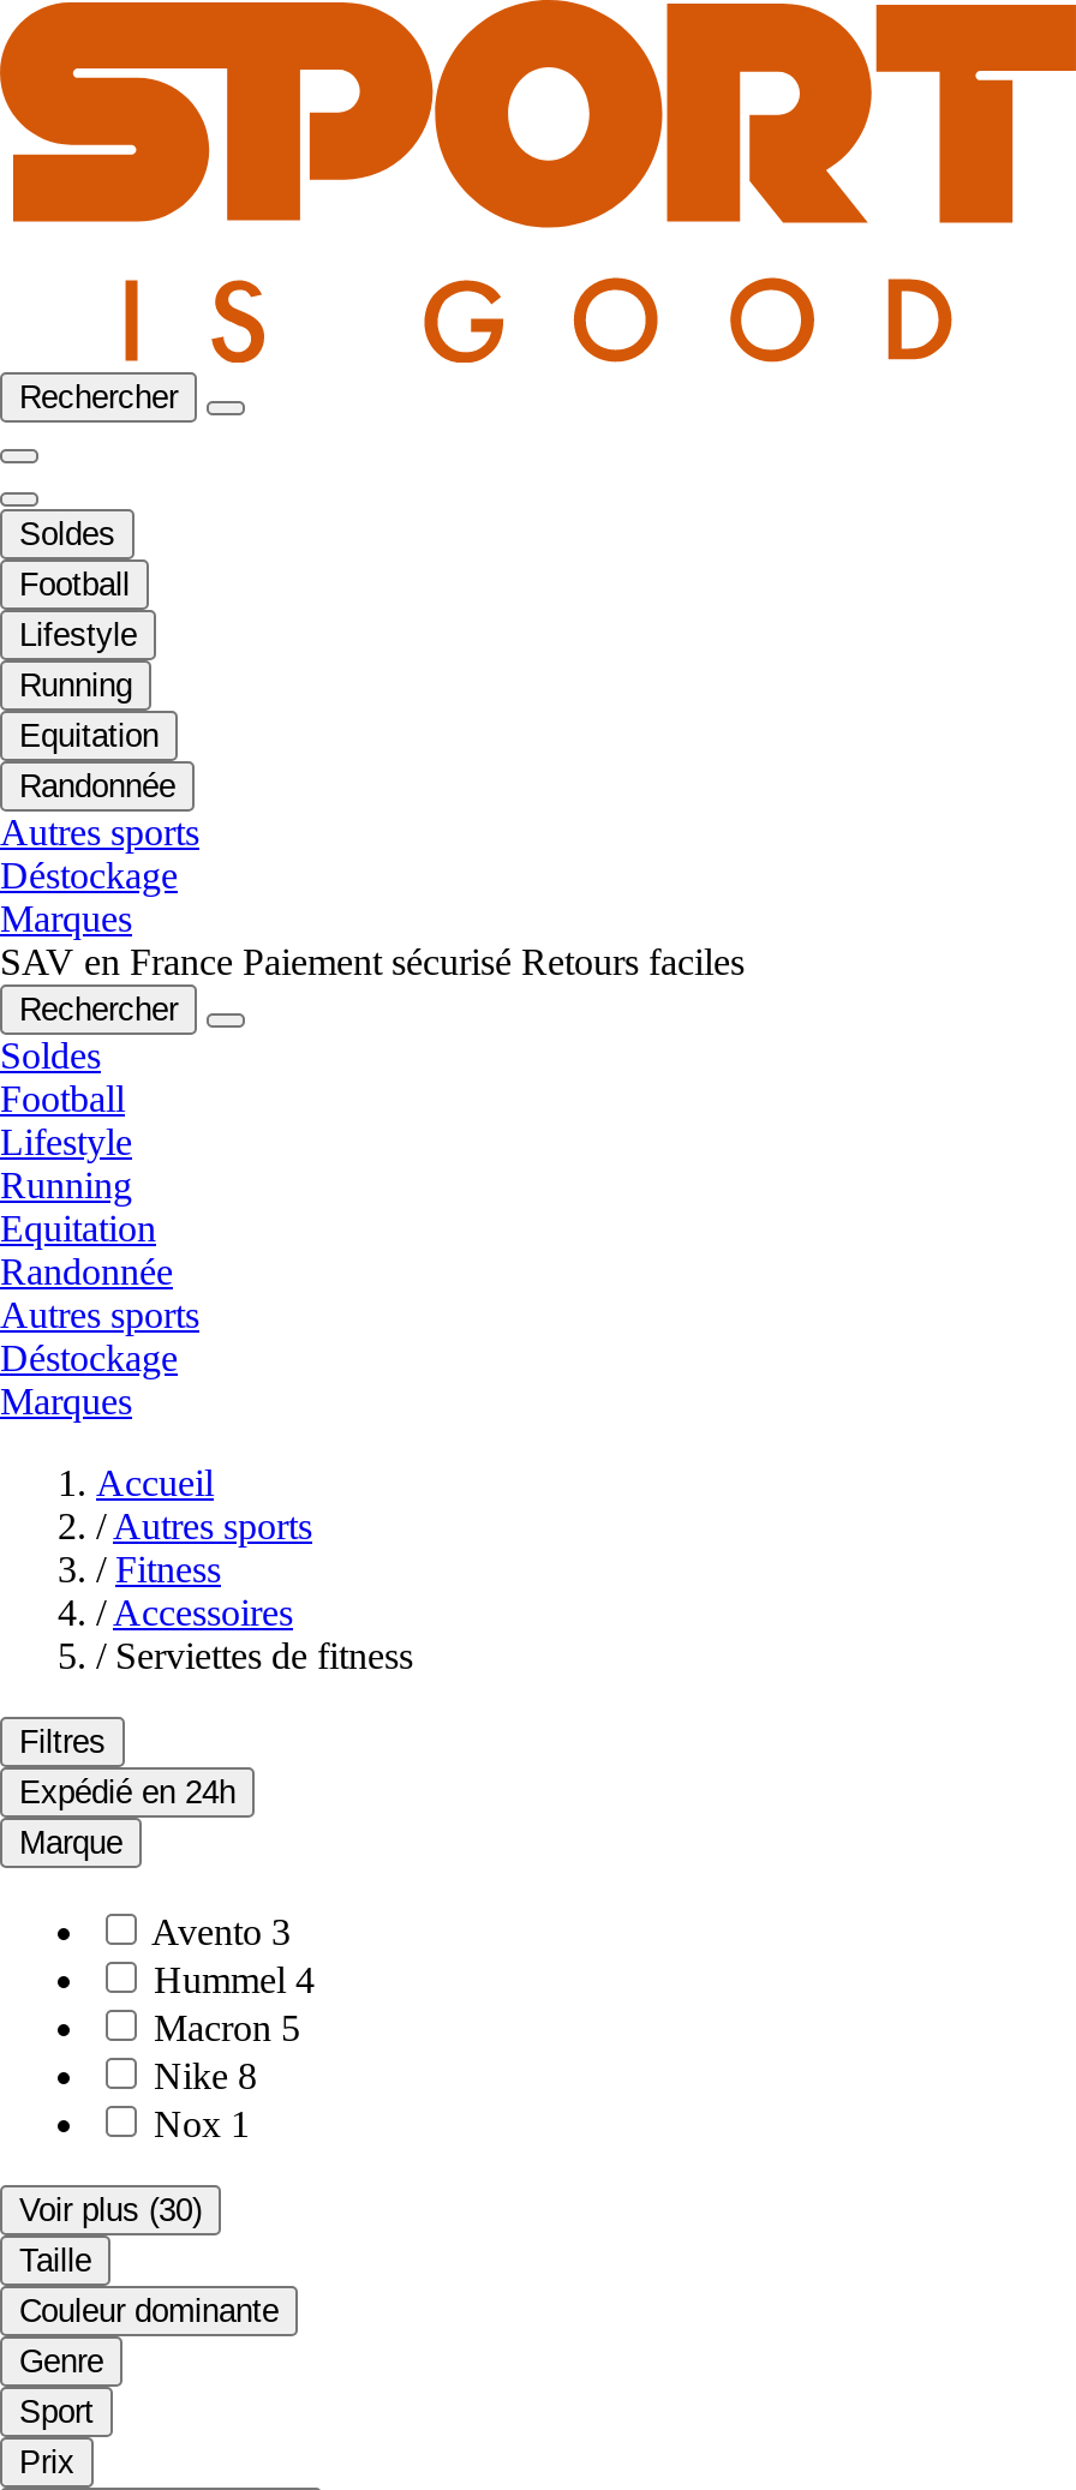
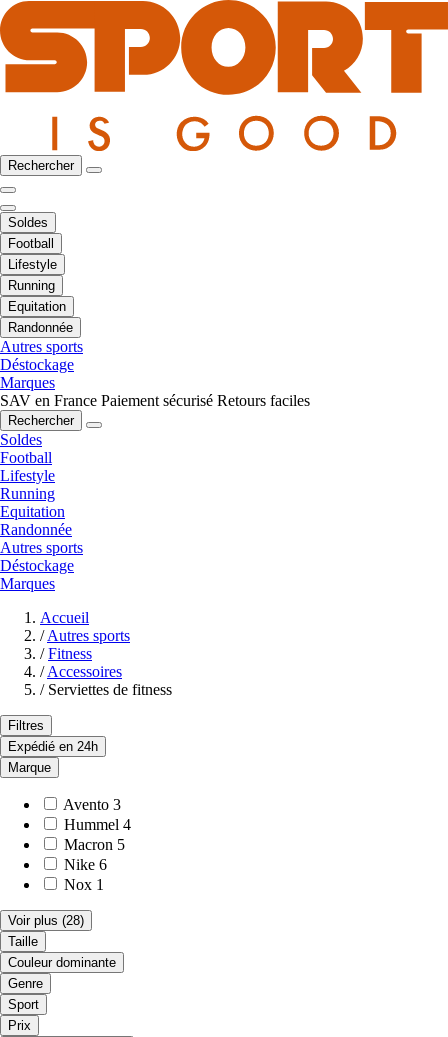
[154,2055,257,2096] Nike 8 -> [64,856,107,873] Nike 6
[19,2192,202,2228] Voir plus (30) -> [8,913,84,928] Voir plus (28)

